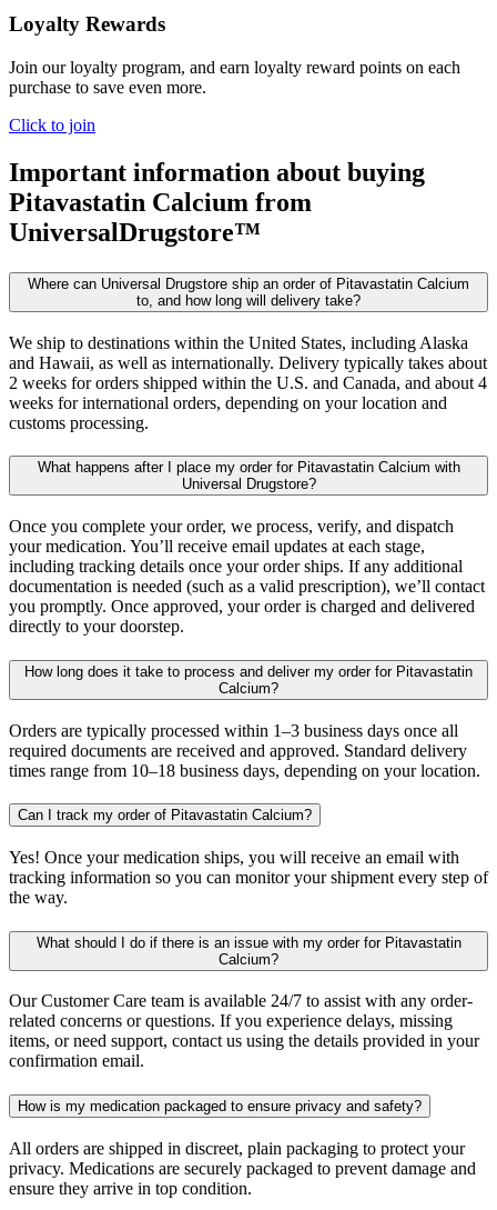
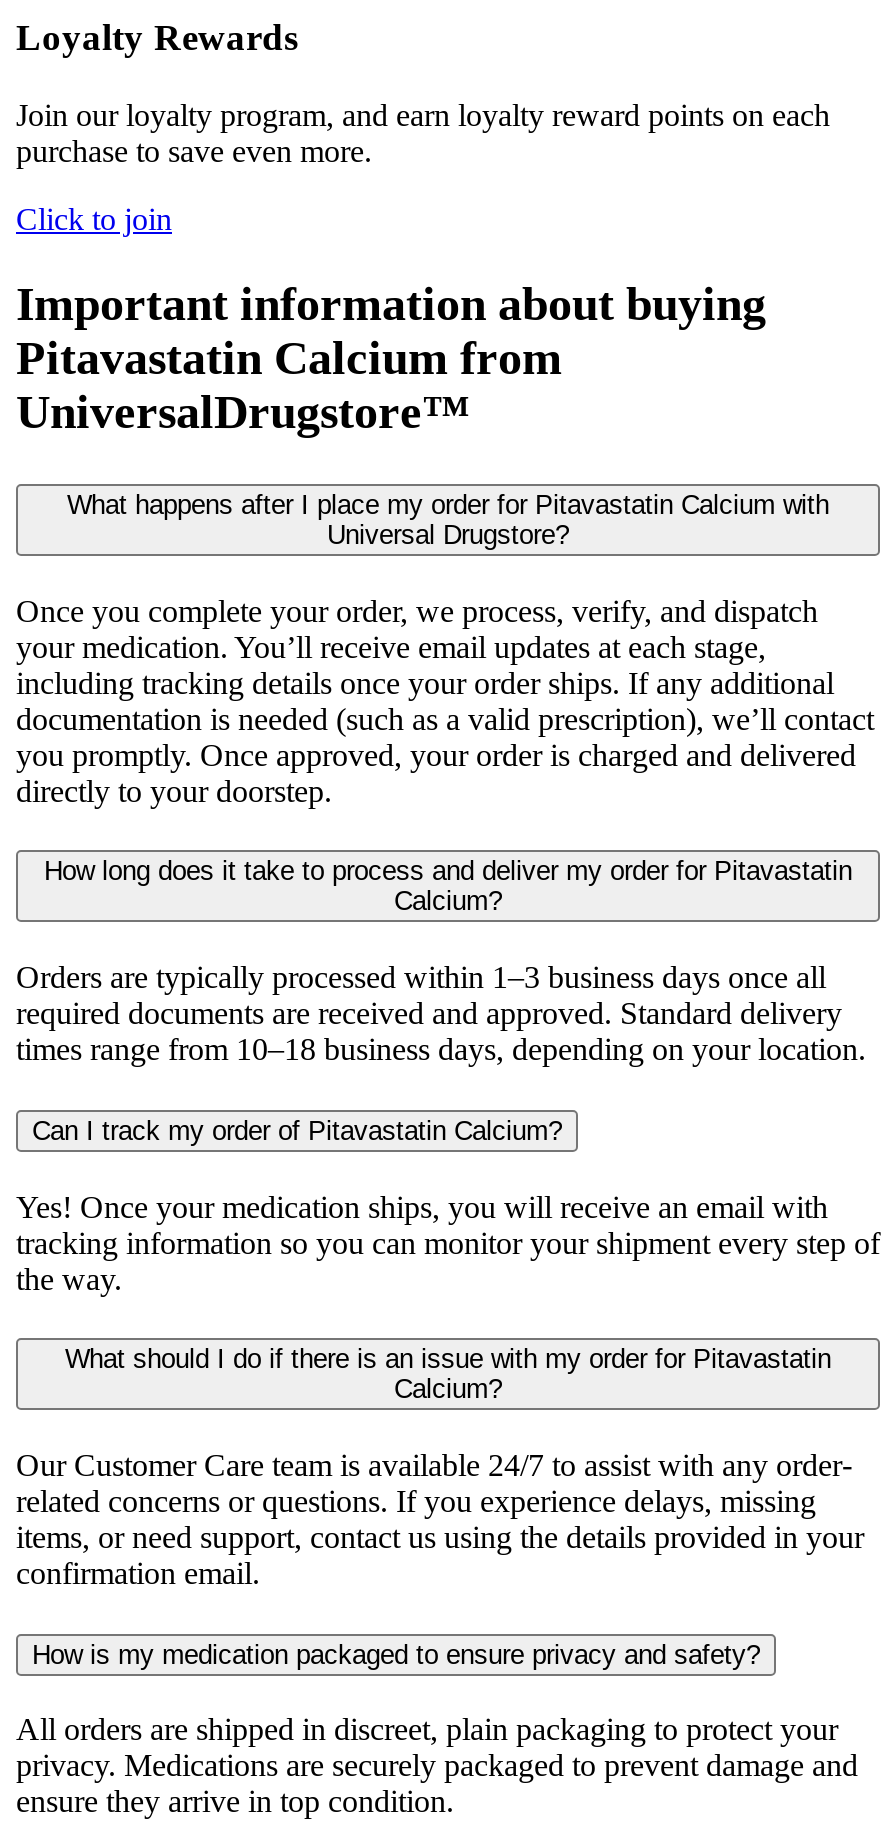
[9,275,487,432] Where can Universal Drugstore ship an order of Pitavastatin Calcium | to, and how long will delivery take? | We ship to destinations within the United States, including Alaska | and Hawaii, as well as internationally. Delivery typically takes about | 2 weeks for orders shipped within the U.S. and Canada, and about 4 | weeks for international orders, depending on your location and | customs processing. -> none

